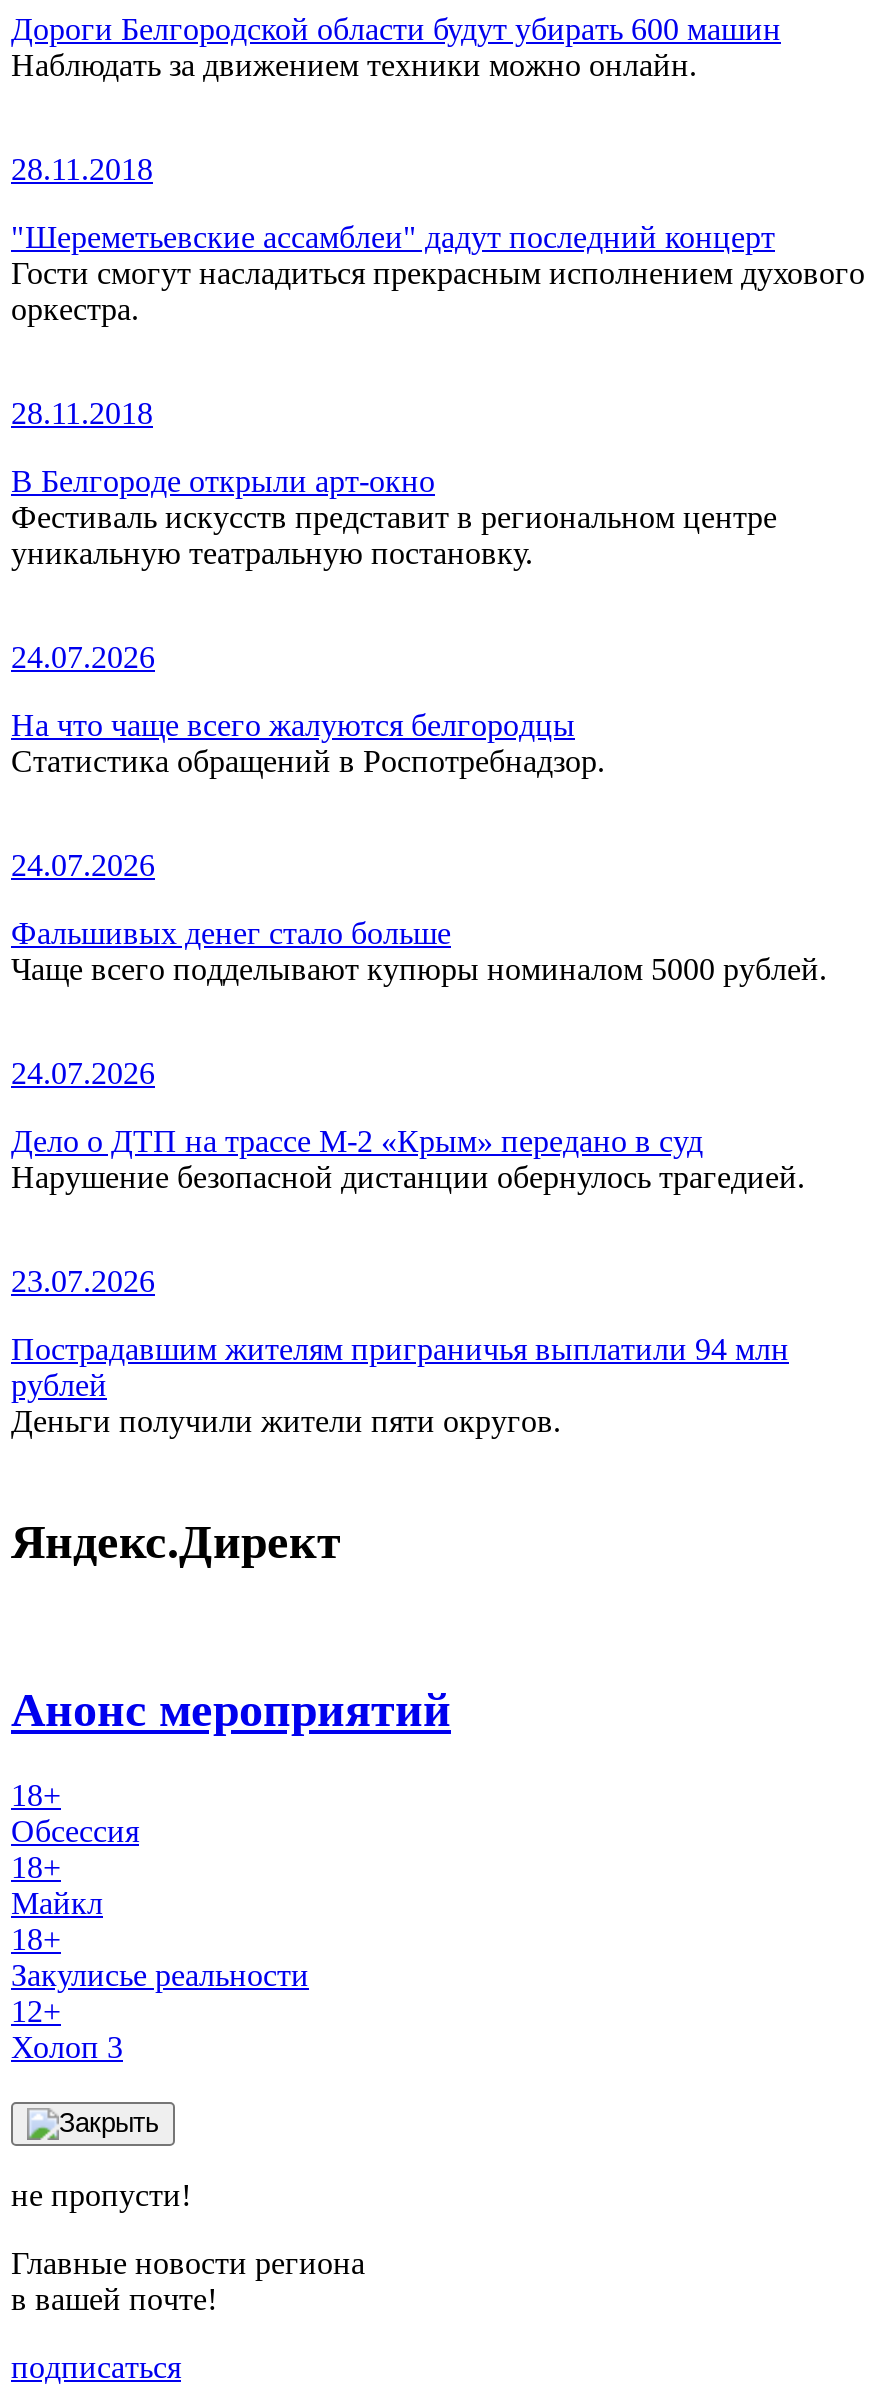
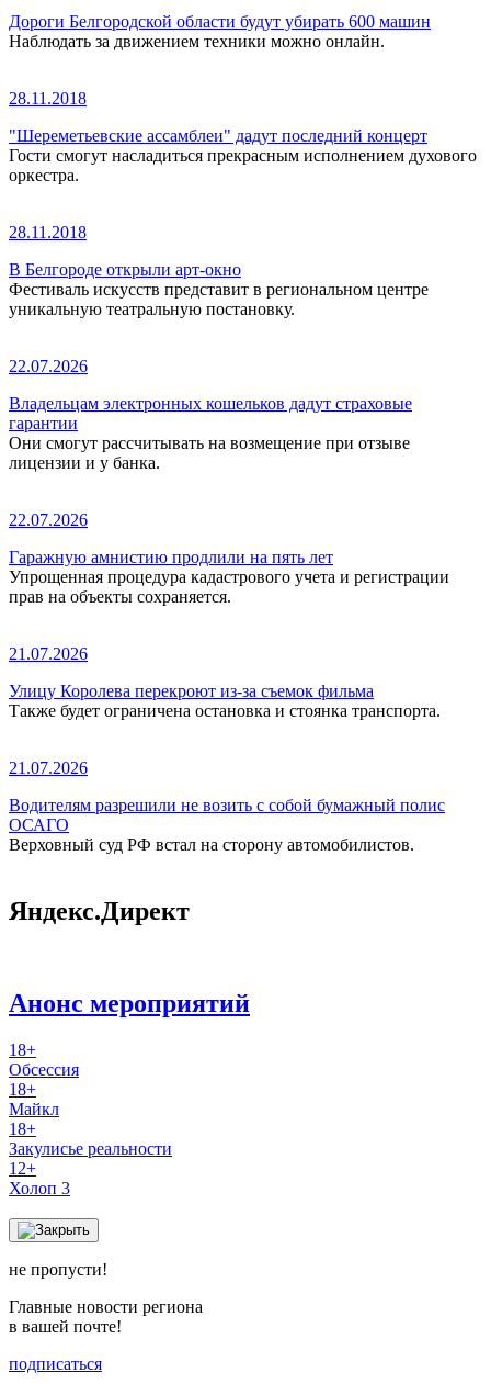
[11,639,155,673] 24.07.2026 -> [9,356,88,375] 22.07.2026
[11,707,605,777] На что чаще всего жалуются белгородцы | Статистика обращений в Роспотребнадзор. -> [9,394,412,472] Владельцам электронных кошельков дадут страховые | гарантии | Они смогут рассчитывать на возмещение при отзыве | лицензии и у банка.
[11,847,155,881] 24.07.2026 -> [9,510,88,529] 22.07.2026
[11,915,827,985] Фальшивых денег стало больше | Чаще всего подделывают купюры номиналом 5000 рублей. -> [9,547,449,606] Гаражную амнистию продлили на пять лет | Упрощенная процедура кадастрового учета и регистрации | прав на объекты сохраняется.
[11,1055,155,1089] 24.07.2026 -> [9,644,88,663] 21.07.2026
[11,1123,805,1193] Дело о ДТП на трассе М-2 «Крым» передано в суд | Нарушение безопасной дистанции обернулось трагедией. -> [9,681,441,720] Улицу Королева перекроют из-за съемок фильма | Также будет ограничена остановка и стоянка транспорта.
[11,1263,155,1297] 23.07.2026 -> [9,758,88,777] 21.07.2026
[11,1331,789,1437] Пострадавшим жителям приграничья выплатили 94 млн | рублей | Деньги получили жители пяти округов. -> [9,795,445,854] Водителям разрешили не возить с собой бумажный полис | ОСАГО | Верховный суд РФ встал на сторону автомобилистов.

